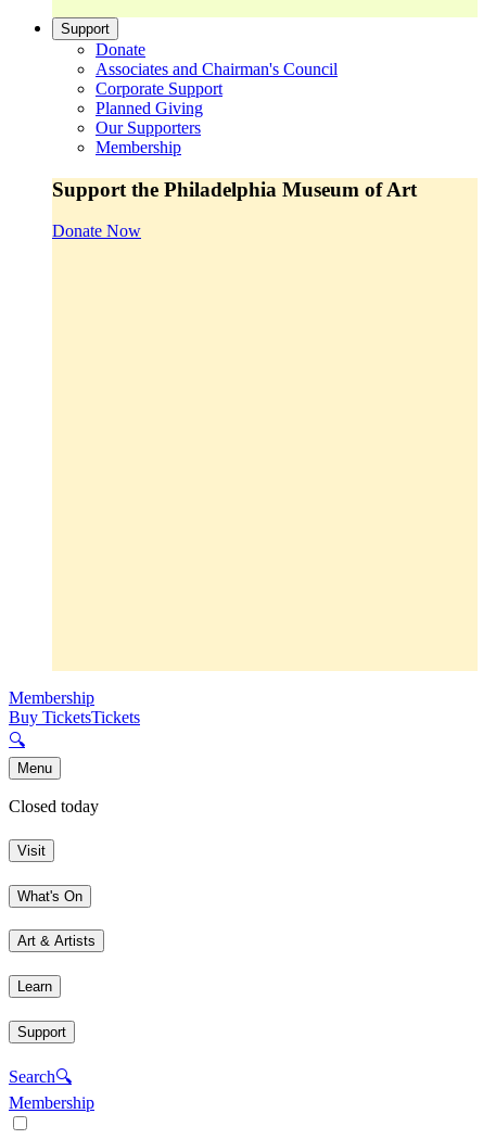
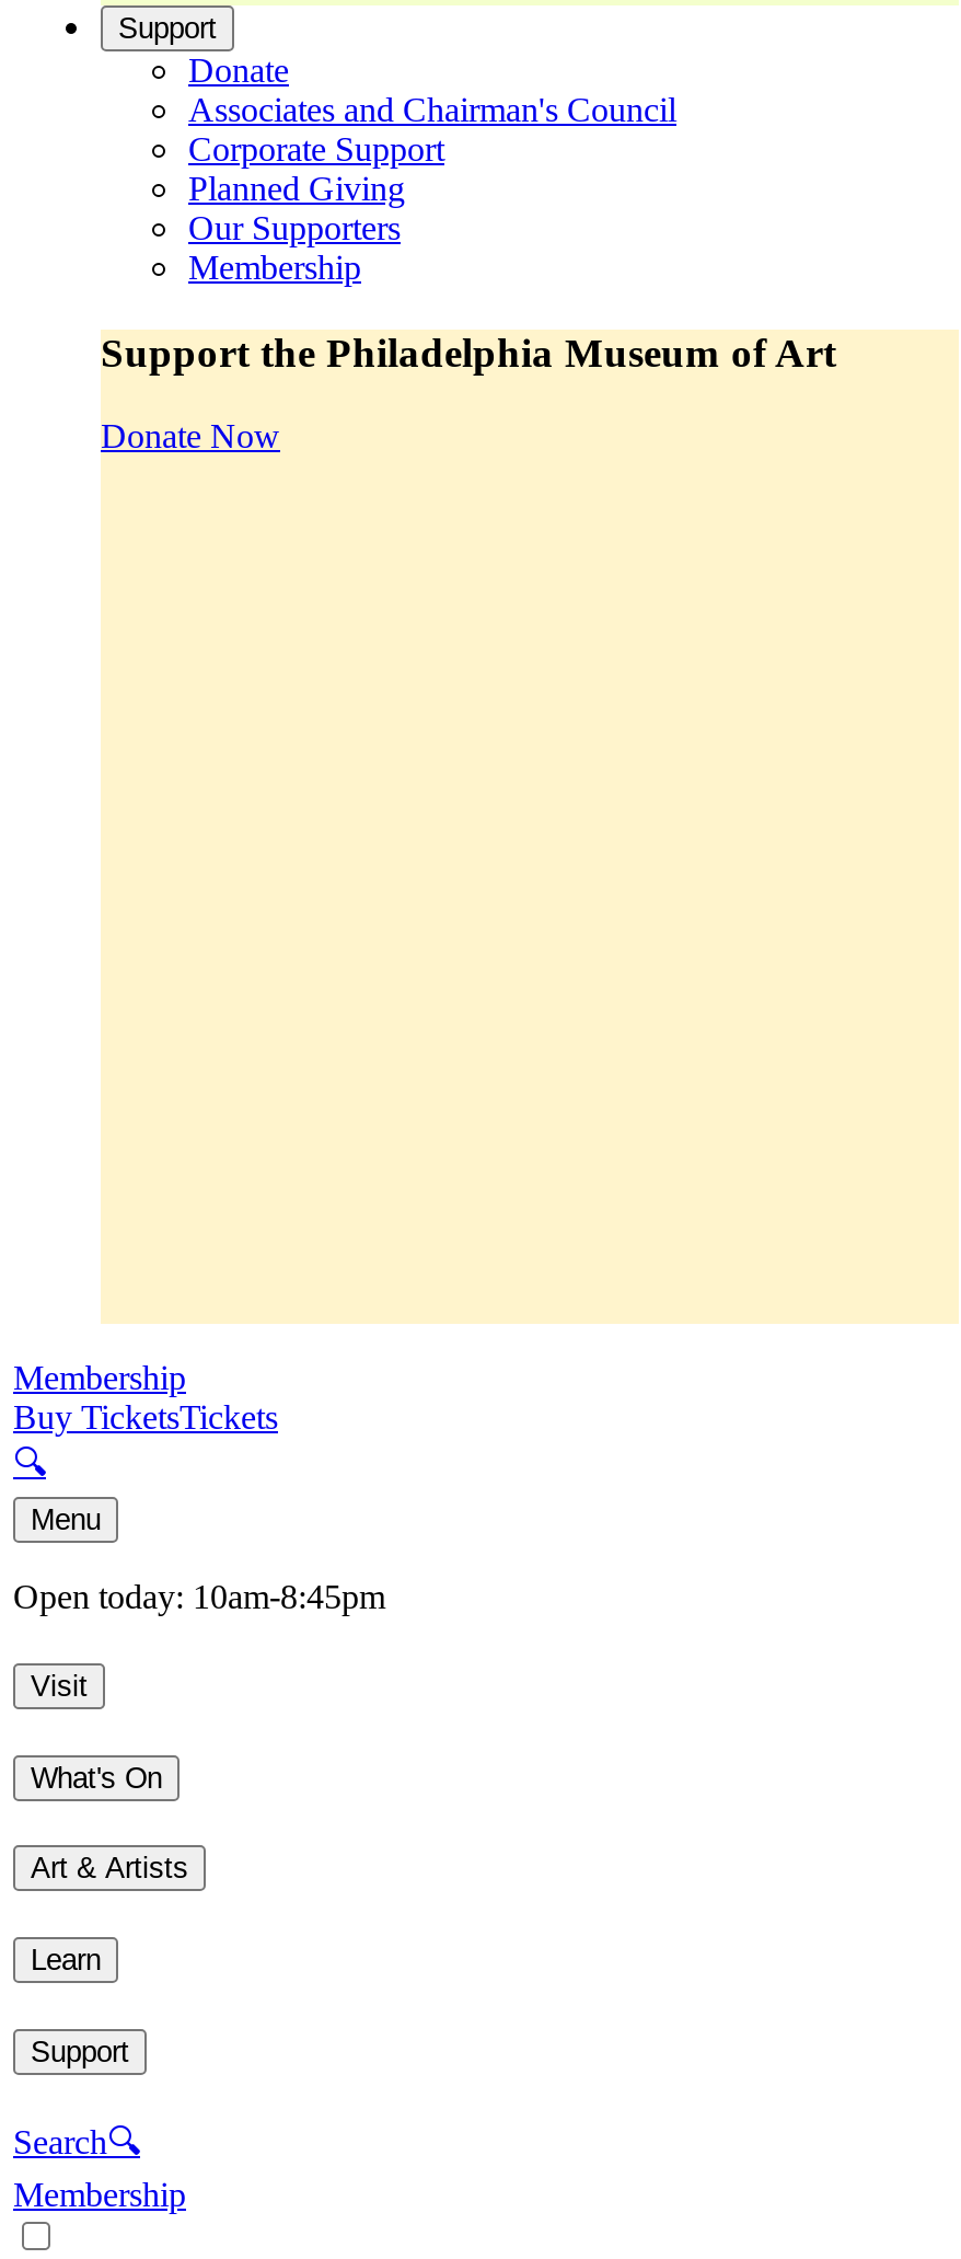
[9,797,99,816] Closed today -> [13,1579,385,1616] Open today: 10am-8:45pm

